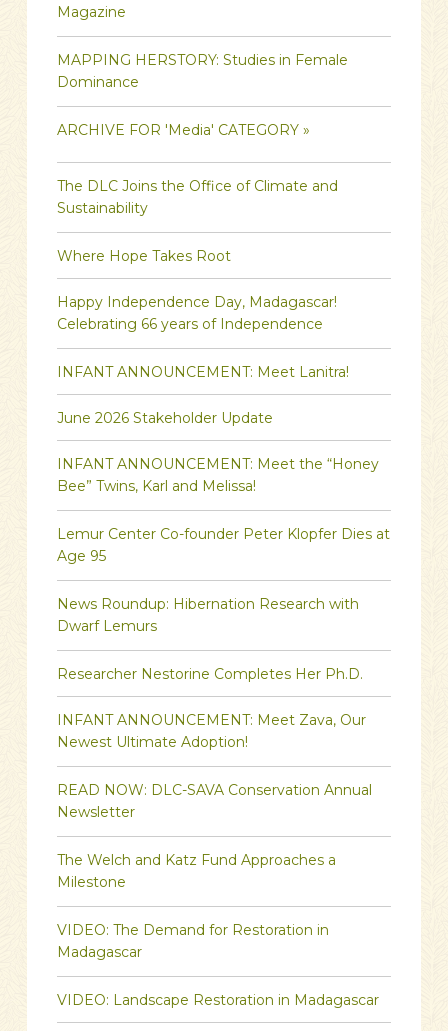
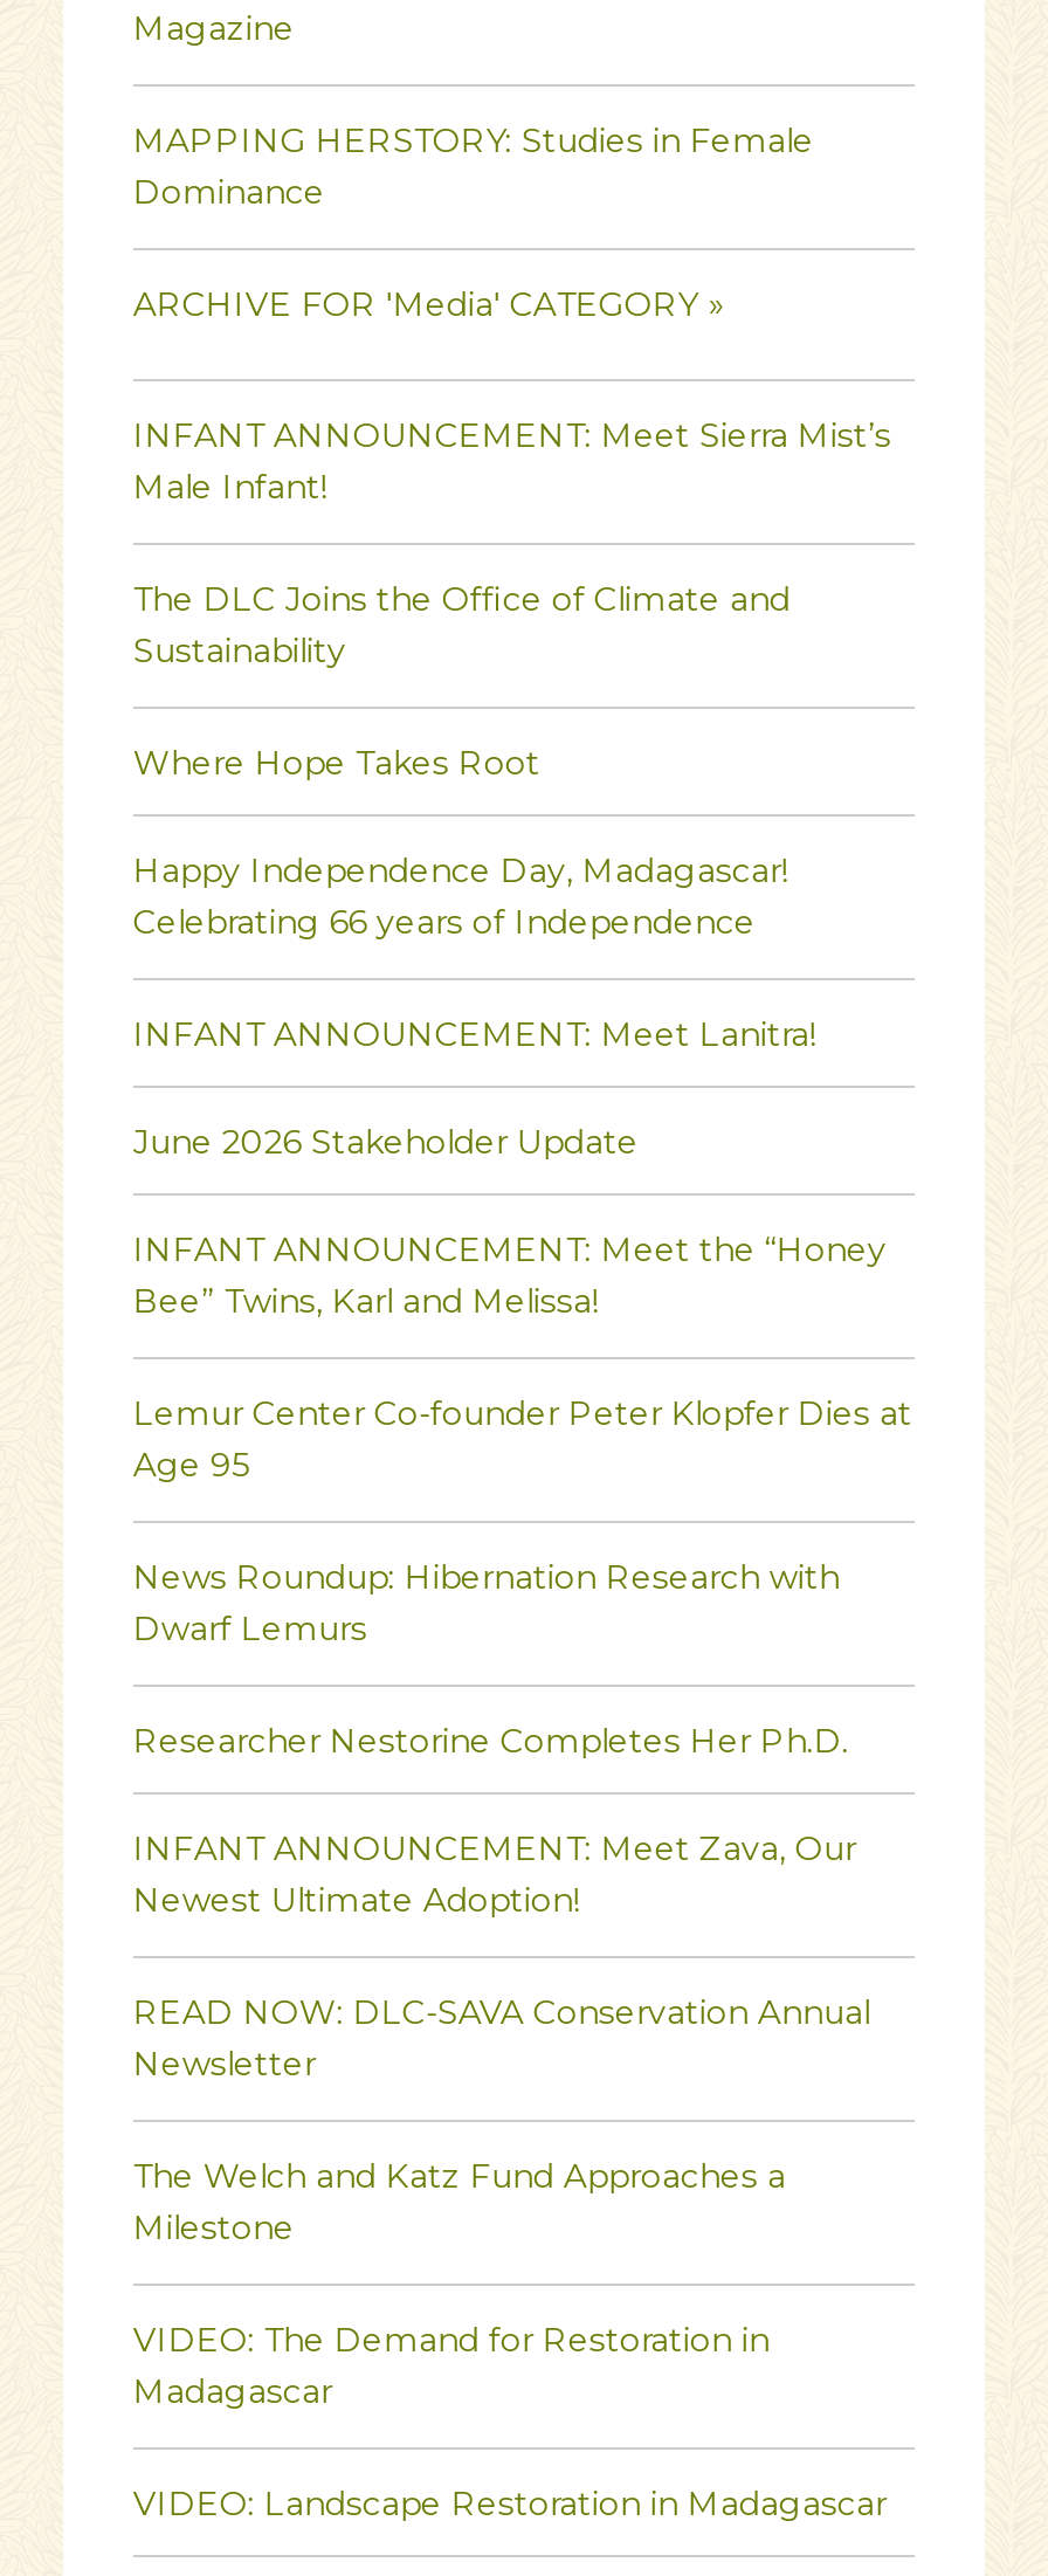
none -> [133,414,891,517] INFANT ANNOUNCEMENT: Meet Sierra Mist’s | Male Infant!

